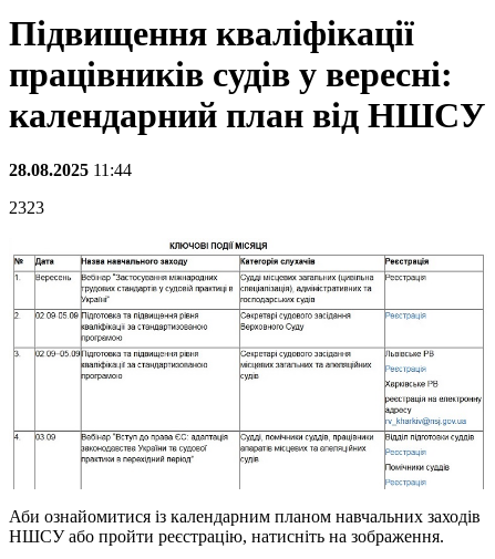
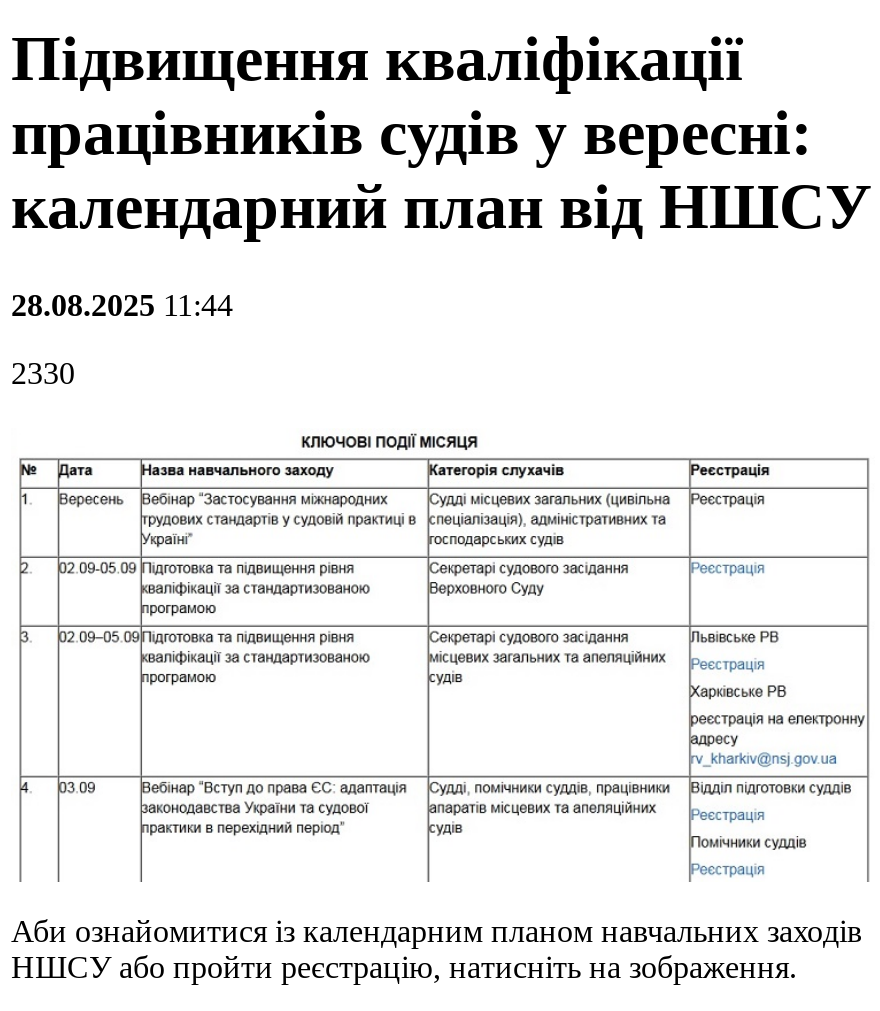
[9,198,44,217] 2323 -> [11,356,75,390] 2330

